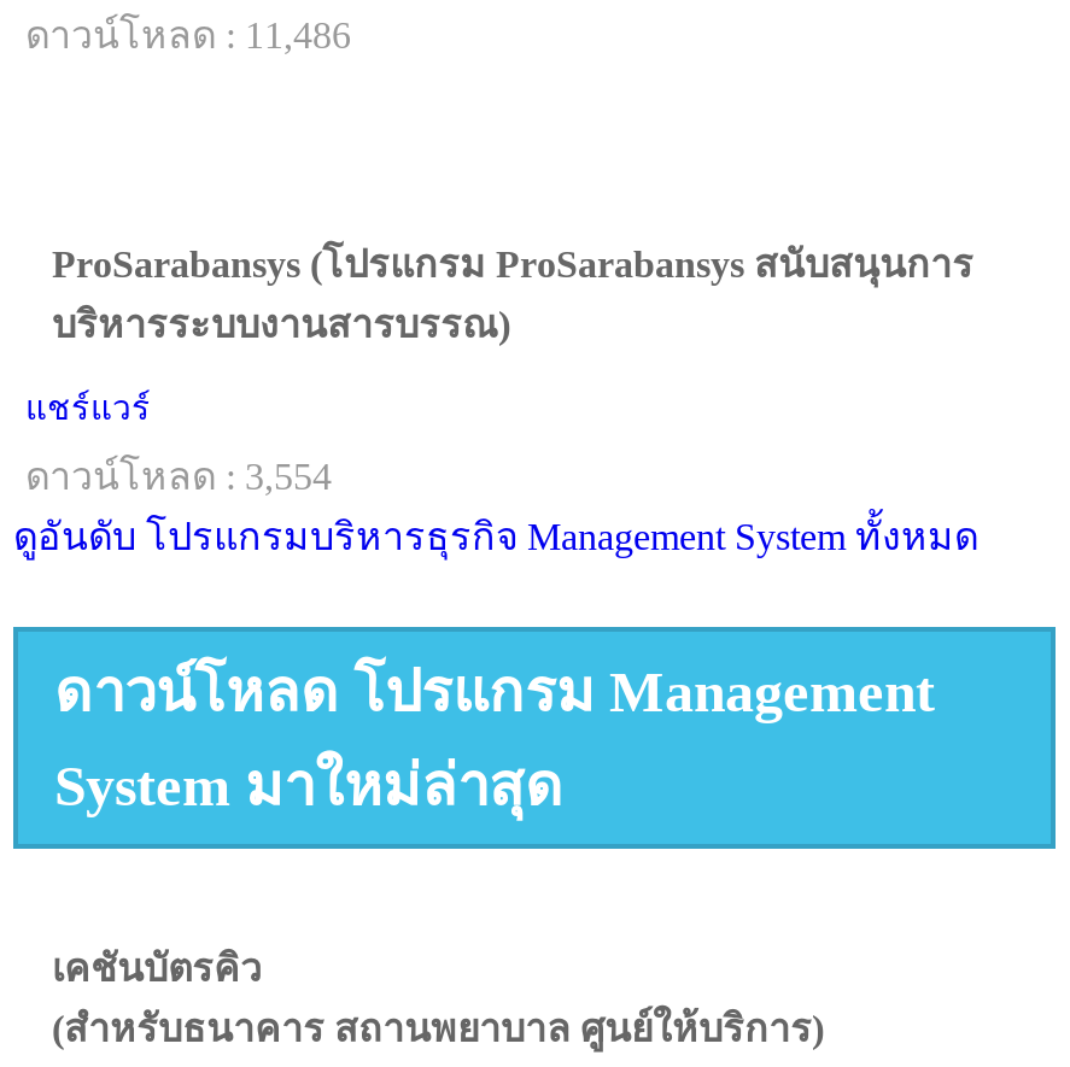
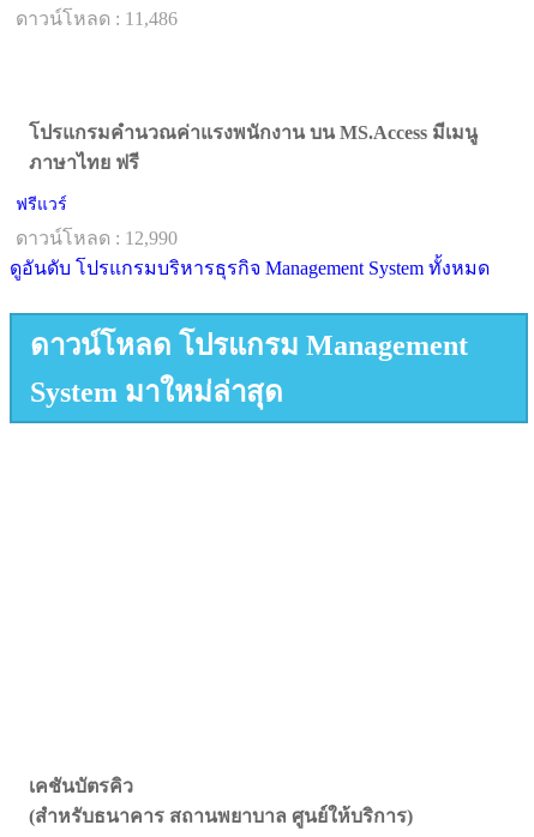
[52,244,973,285] ProSarabansys (โปรแกรม ProSarabansys สนับสนุนการ -> [29,122,478,143] โปรแกรมคำนวณค่าแรงพนักงาน บน MS.Access มีเมนู
[52,304,510,345] บริหารระบบงานสารบรรณ) -> [29,152,139,173] ภาษาไทย ฟรี
[25,391,151,427] แชร์แวร์ -> [16,195,67,213] ฟรีแวร์
[25,456,332,497] ดาวน์โหลด : 3,554 -> [16,228,178,248] ดาวน์โหลด : 12,990

